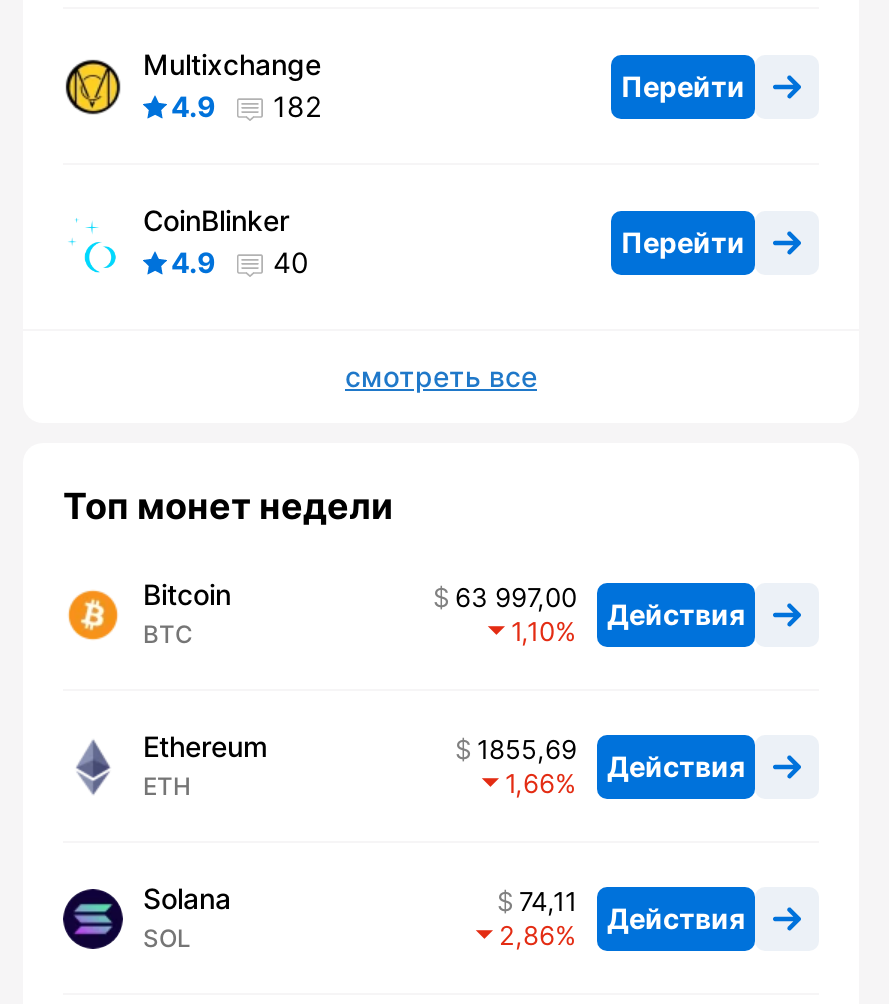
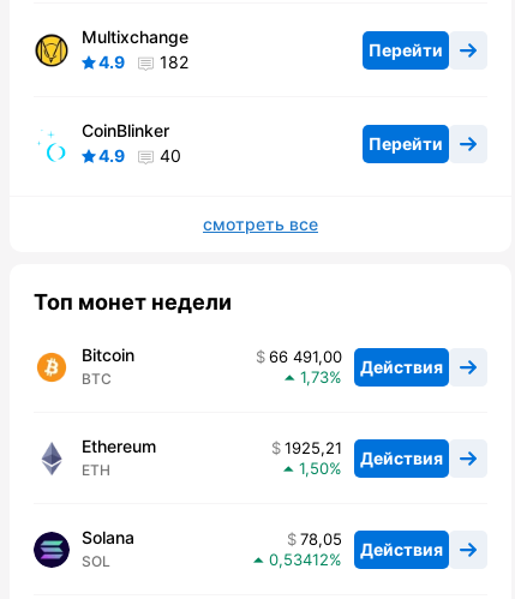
[455,582,745,631] 63 997,00 Действия -> [269,347,443,377] 66 491,00 Действия
[511,616,555,648] 1,10 -> [300,368,329,387] 1,73
[477,734,745,783] 1855,69 Действия -> [285,439,443,468] 1925,21 Действия
[505,768,555,800] 1,66 -> [299,459,329,478] 1,50
[519,886,745,935] 74,11 Действия -> [300,530,443,559] 78,05 Действия
[499,920,555,952] 2,86 -> [269,550,329,569] 0,53412

